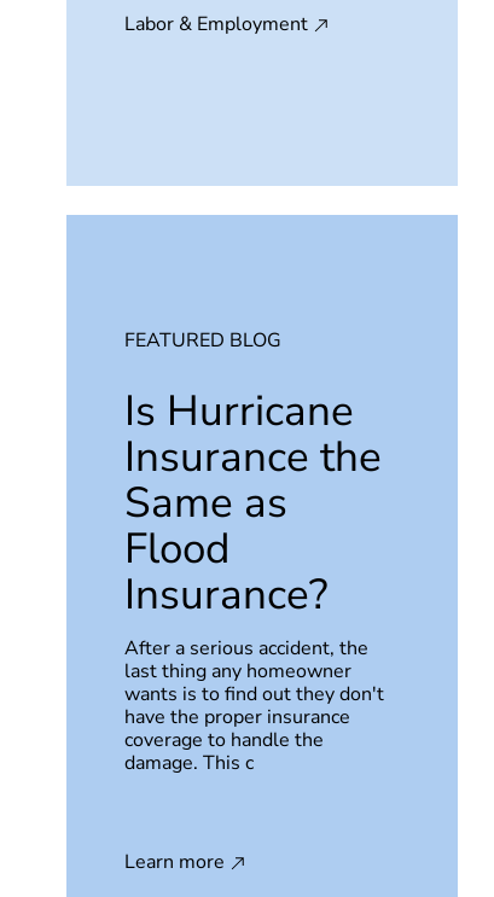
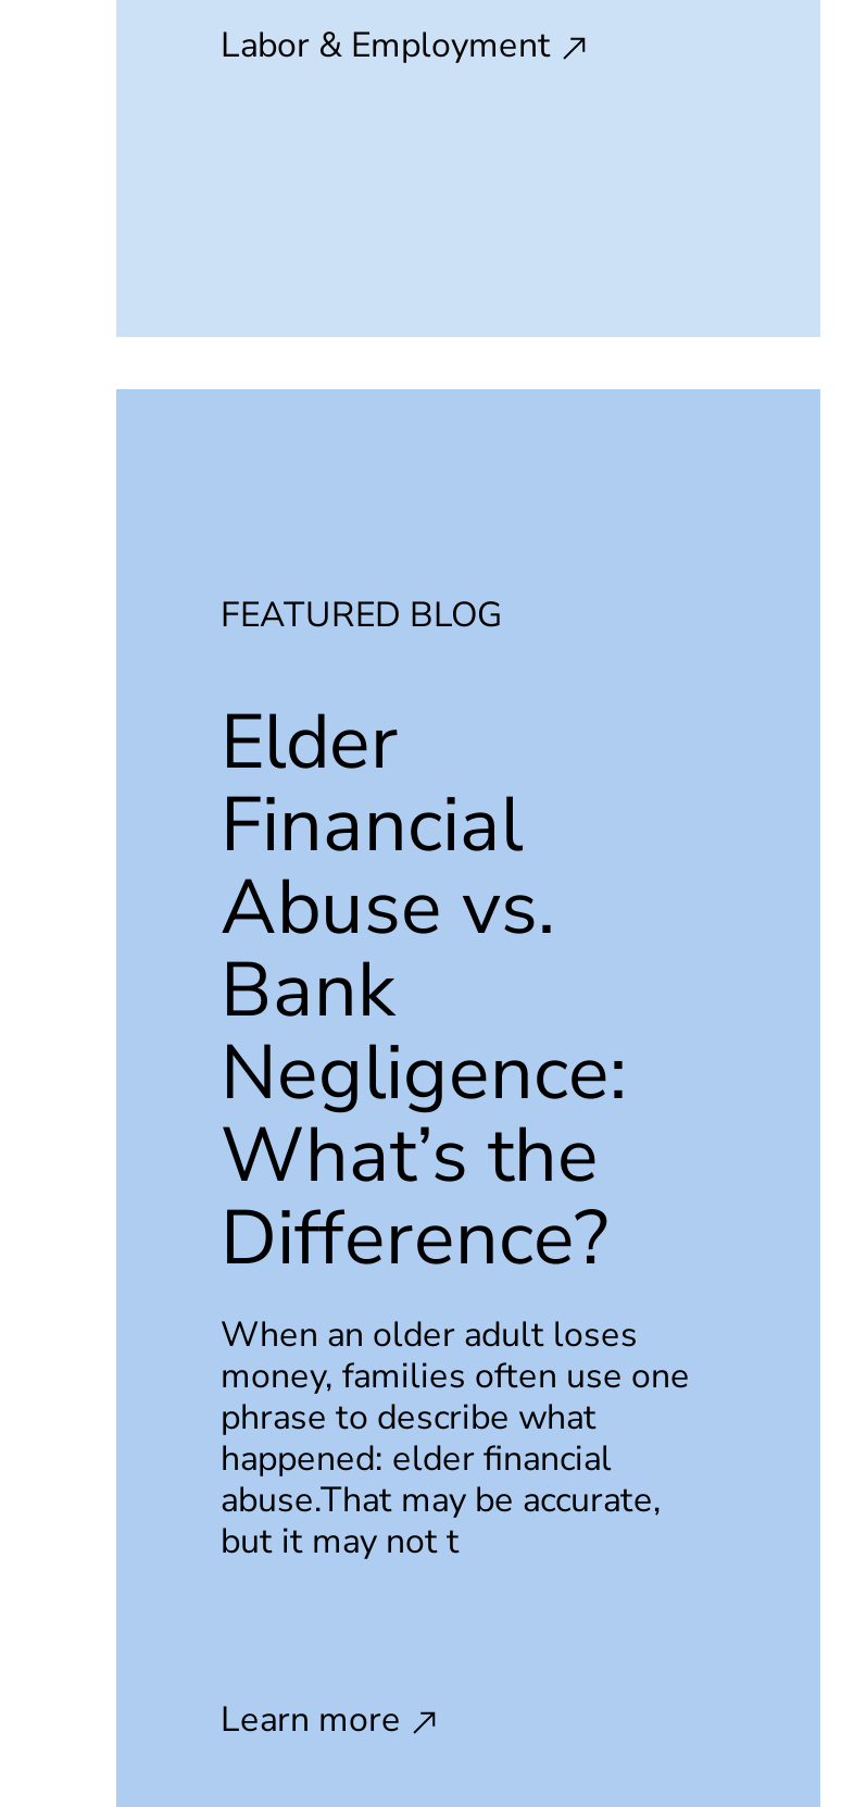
[124,383,384,776] Is Hurricane | Insurance the | Same as | Flood | Insurance? | After a serious accident, the | last thing any homeowner | wants is to find out they don't | have the proper insurance | coverage to handle the | damage. This c -> [221,691,690,1566] Elder | Financial | Abuse vs. | Bank | Negligence: | What’s the | Difference? | When an older adult loses | money, families often use one | phrase to describe what | happened: elder financial | abuse.That may be accurate, | but it may not t

